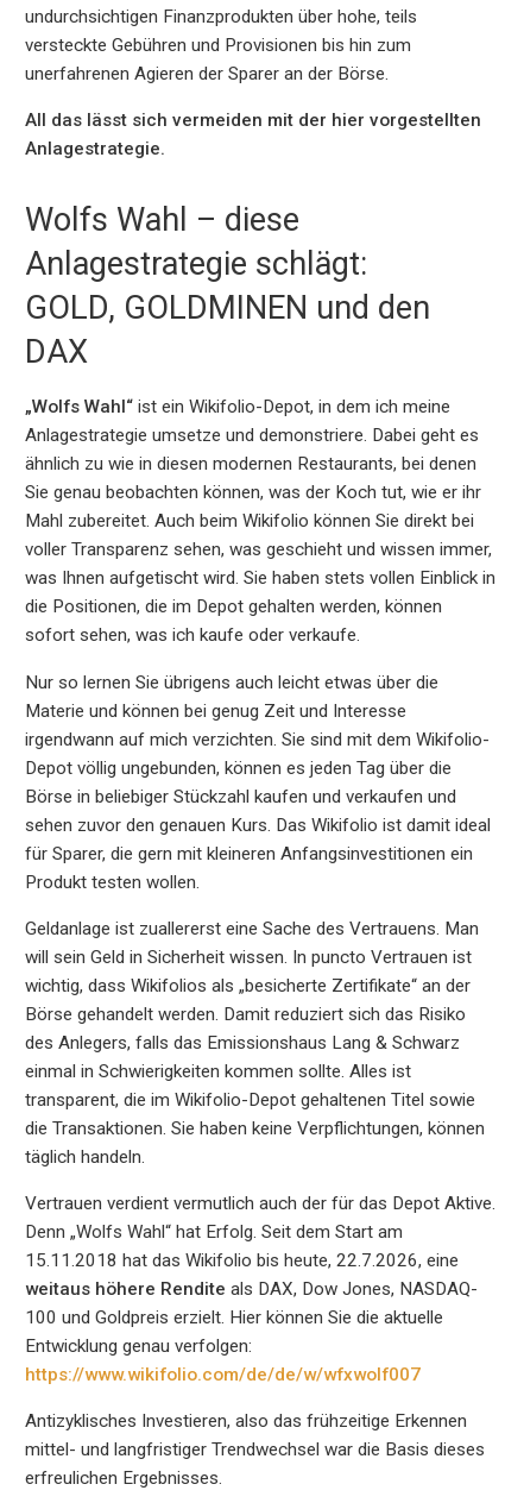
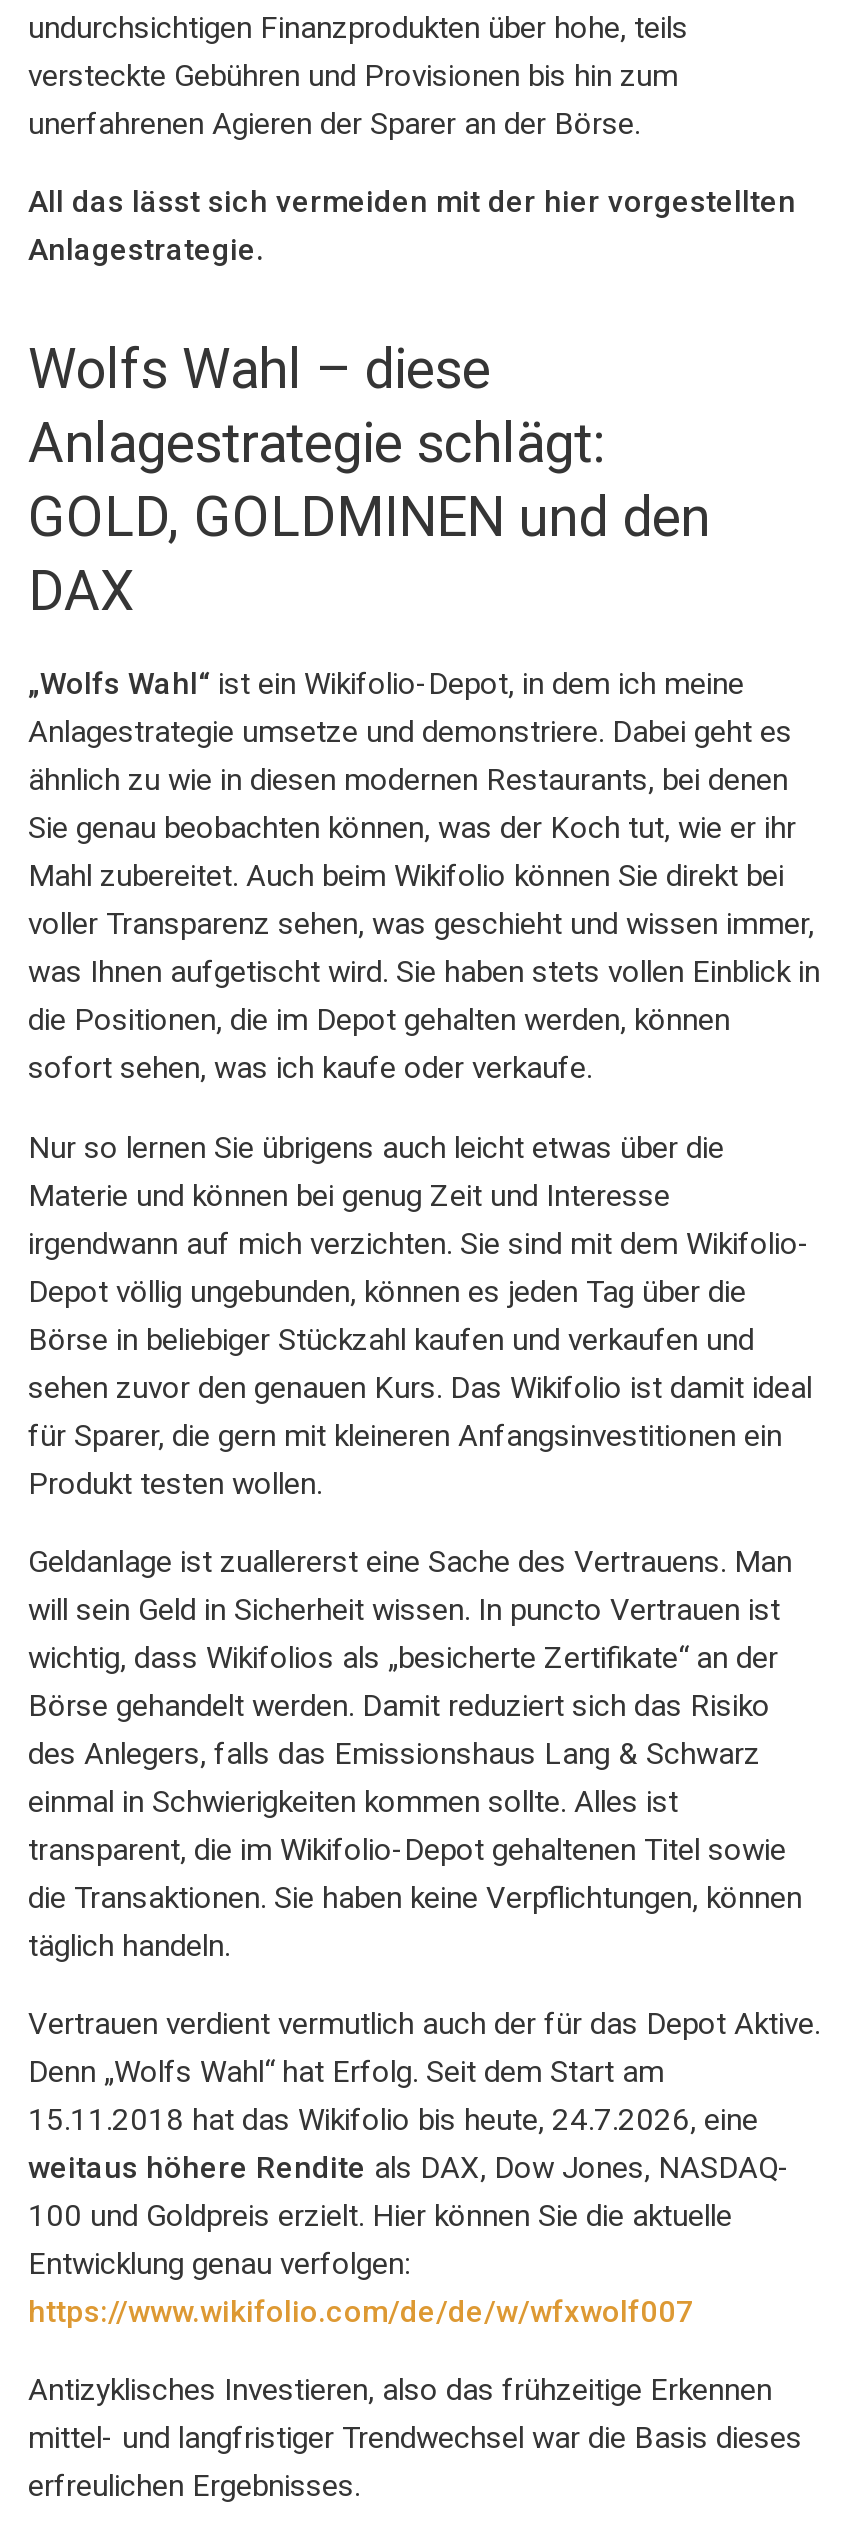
[25,1250,459,1271] 15.11.2018 hat das Wikifolio bis heute, 22.7.2026, eine -> [28,2102,758,2138] 15.11.2018 hat das Wikifolio bis heute, 24.7.2026, eine

